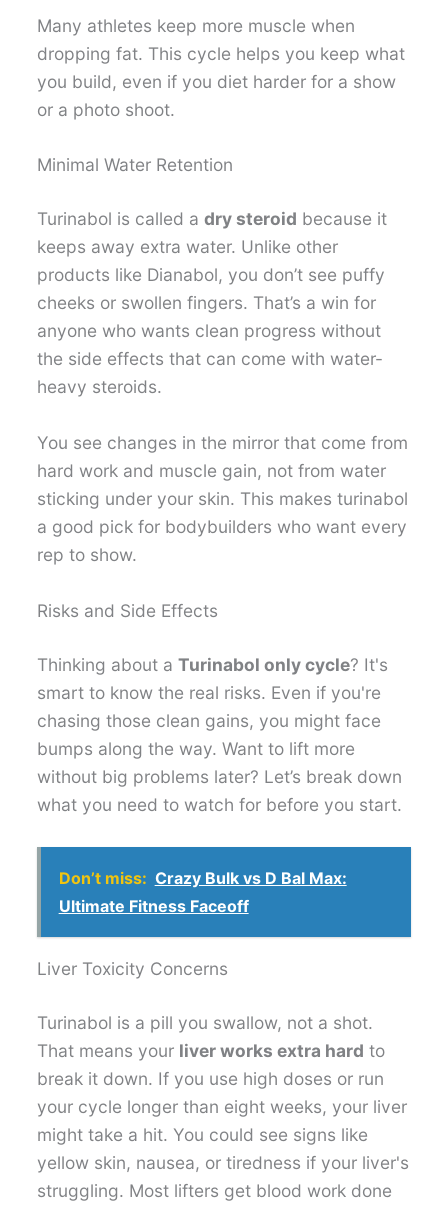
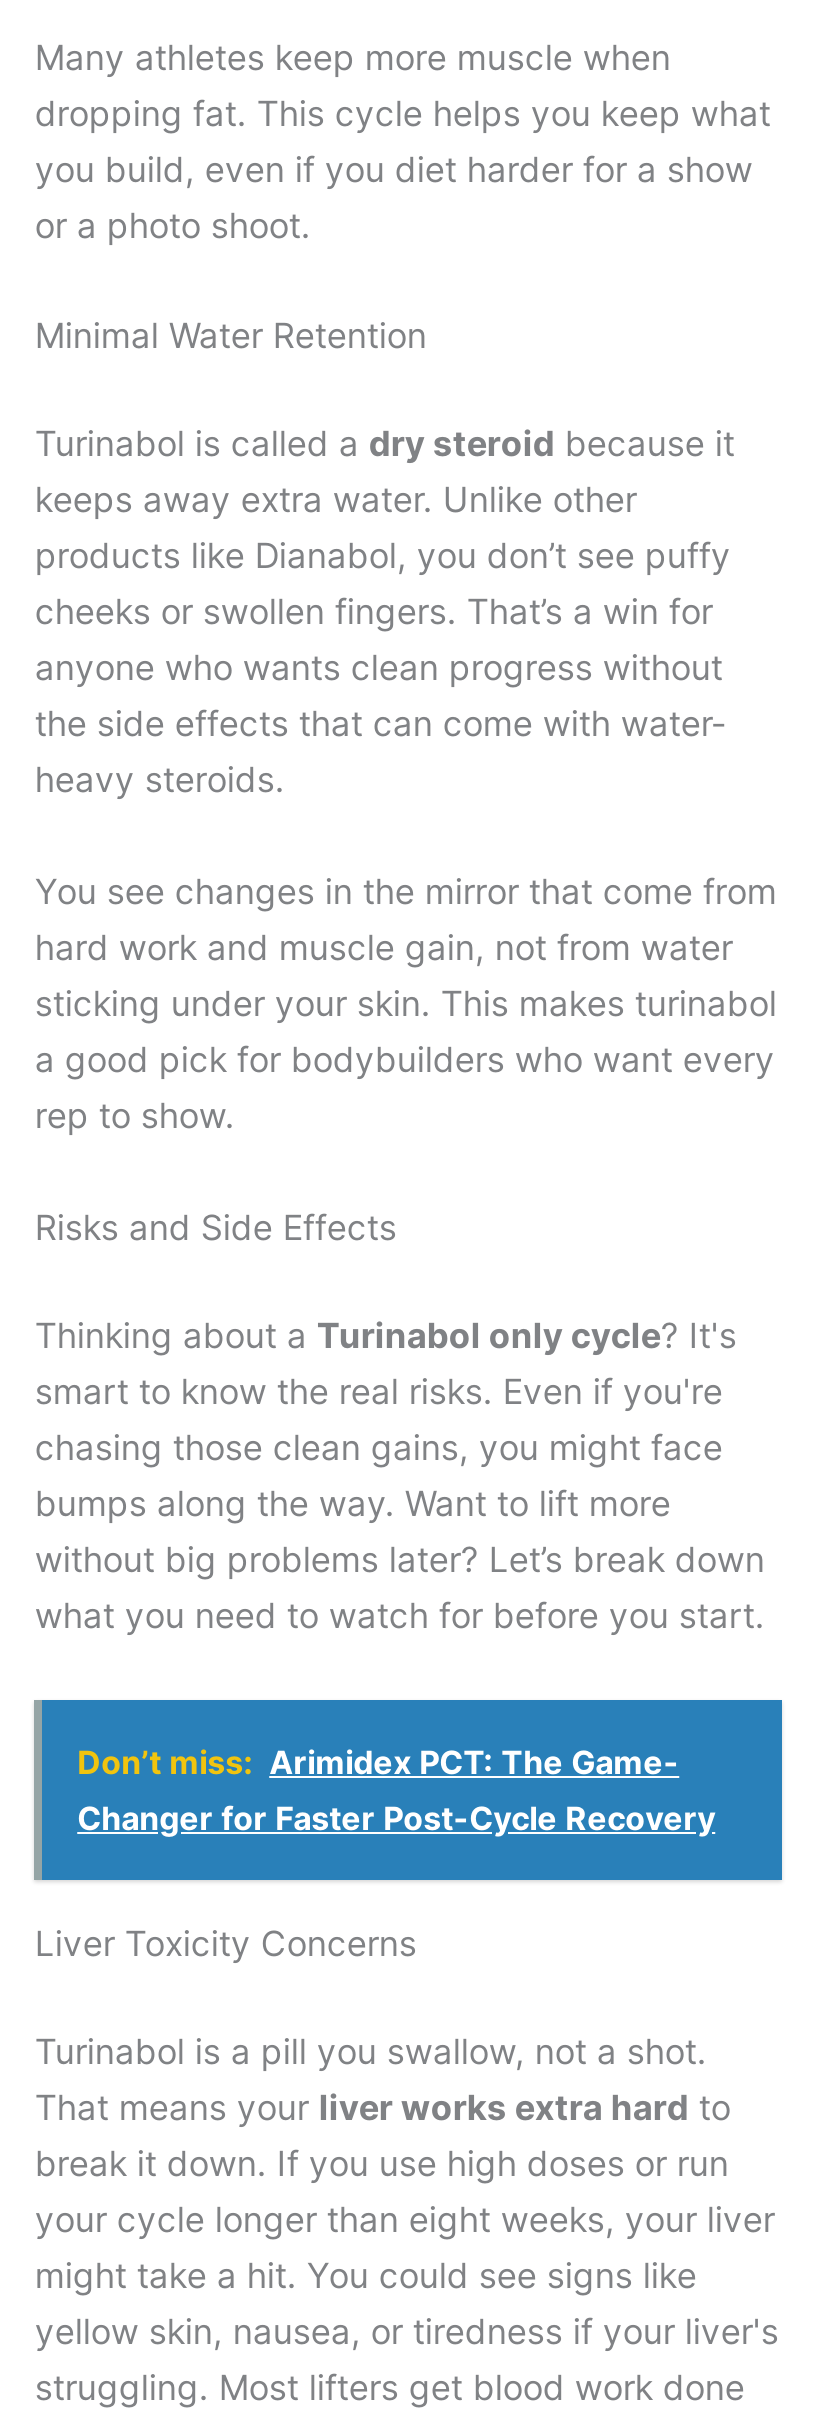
[59,868,347,916] Don’t miss: Crazy Bulk vs D Bal Max: | Ultimate Fitness Faceoff -> [77,1742,715,1838] Don’t miss: Arimidex PCT: The Game- | Changer for Faster Post-Cycle Recovery

